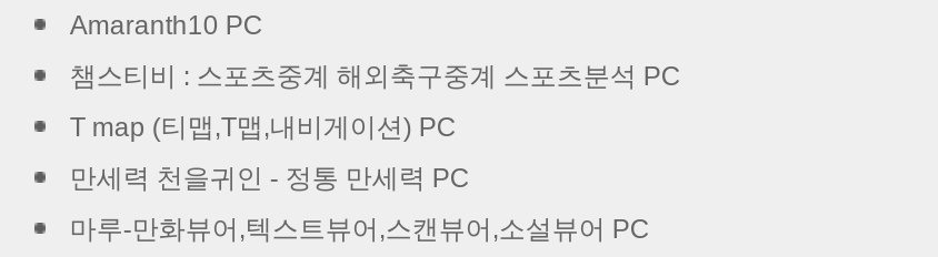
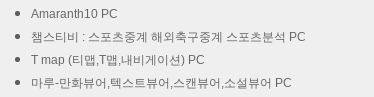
[70,164,470,195] 만세력 천을귀인 - 정통 만세력 PC -> none

